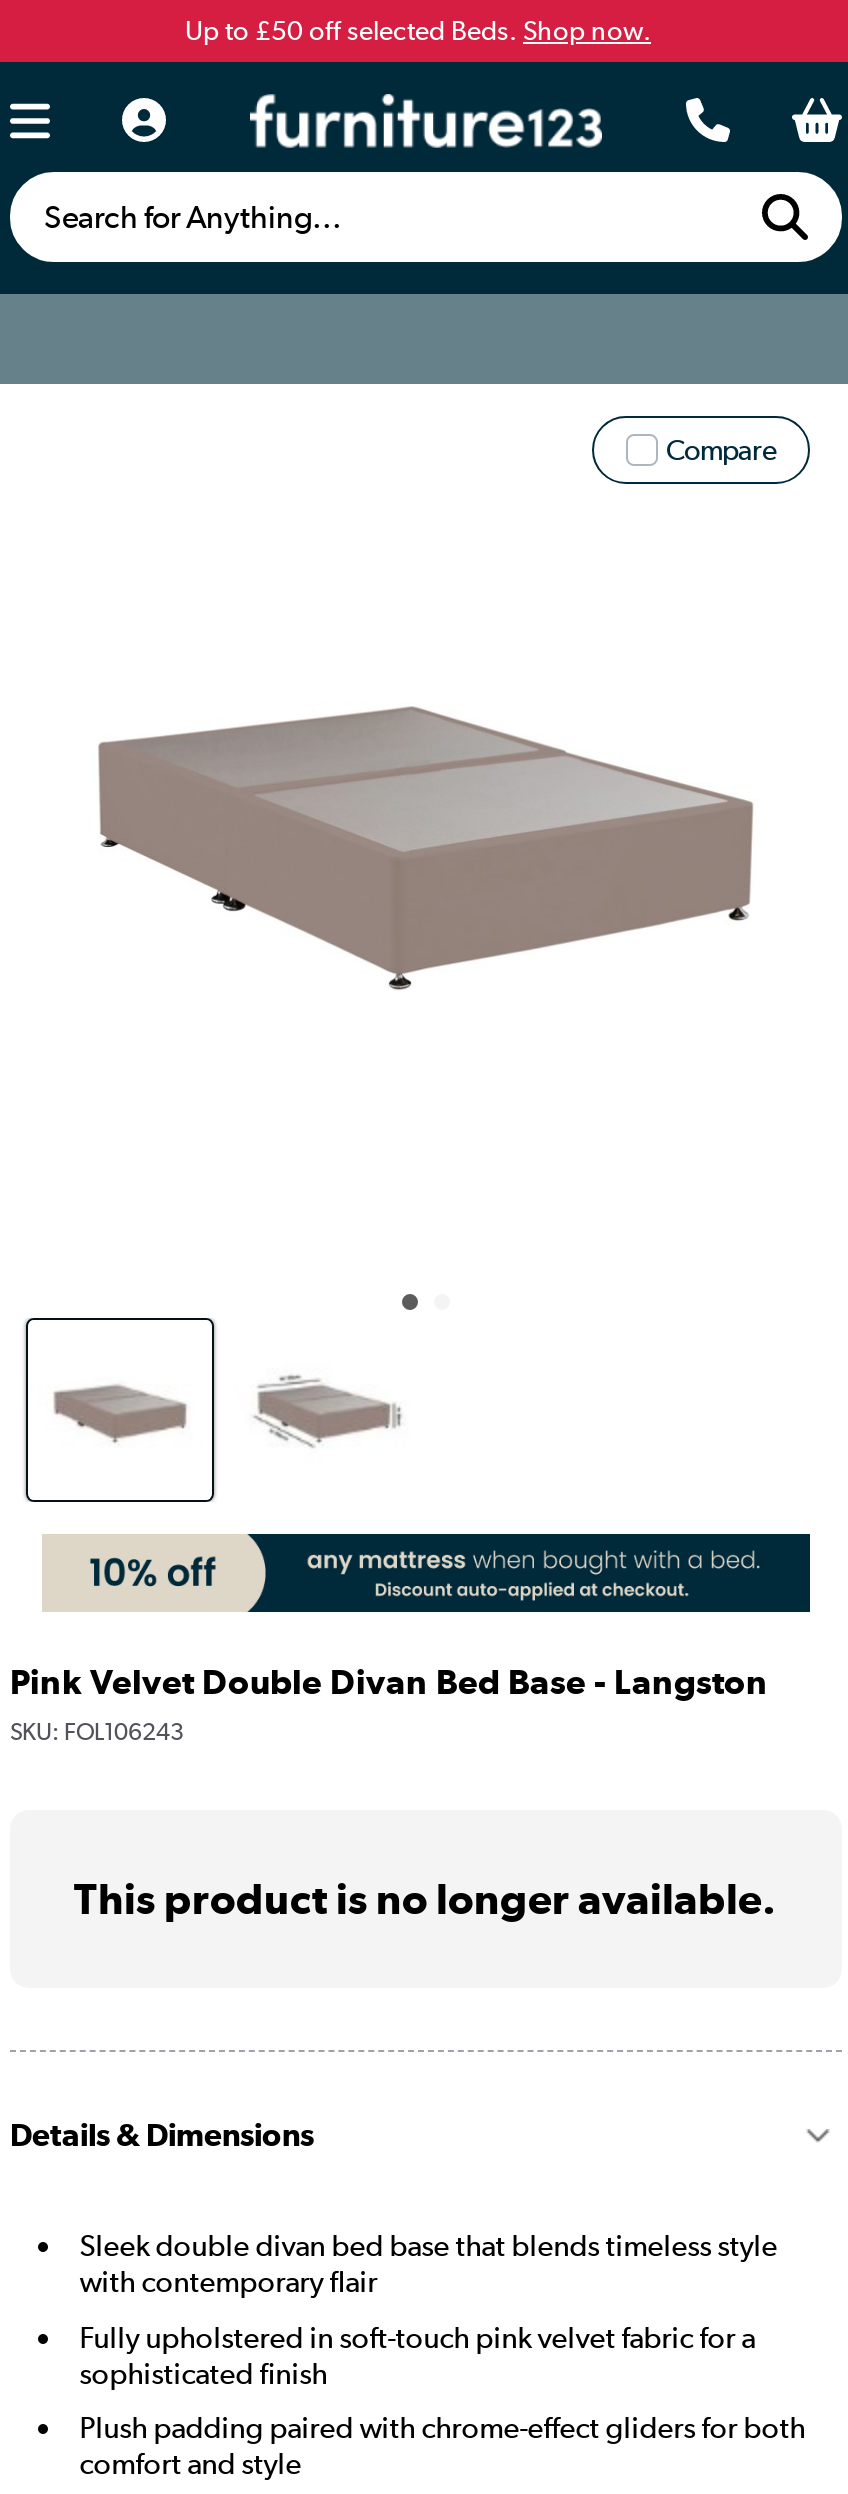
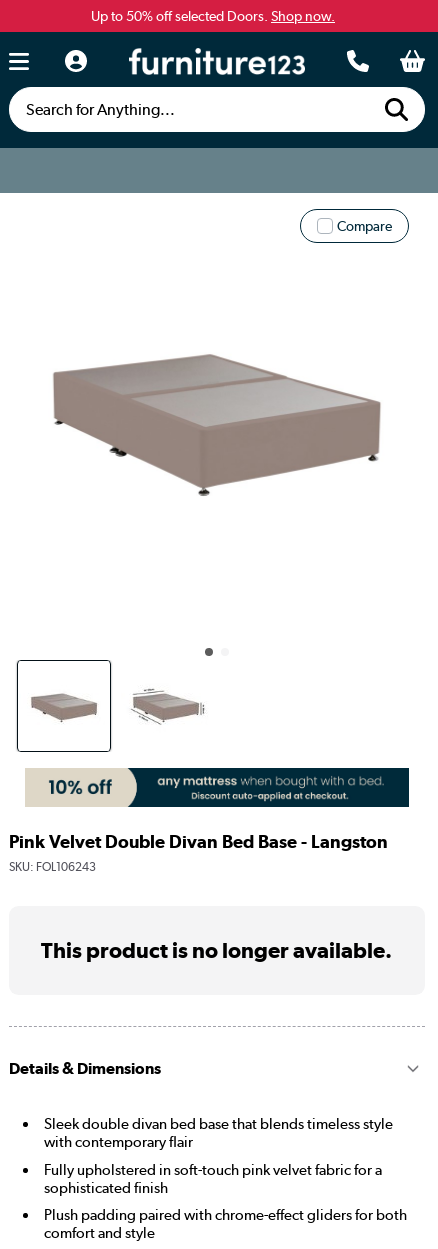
[185,14,651,46] Up to £50 off selected Beds. Shop now. -> [91,8,335,24] Up to 50% off selected Doors. Shop now.

